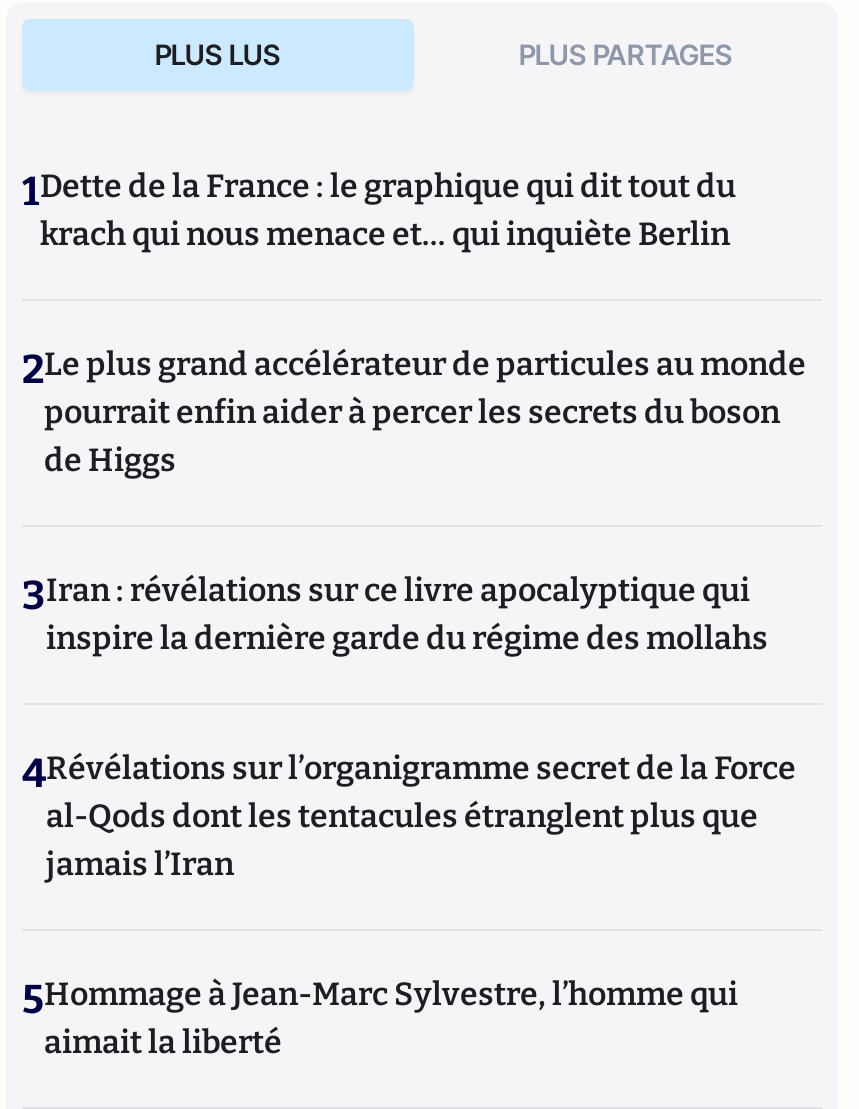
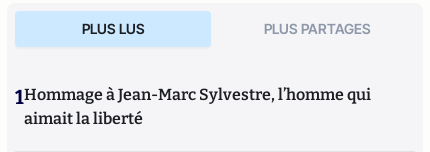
[22,167,806,1023] 1Dette de la France : le graphique qui dit tout du | krach qui nous menace et… qui inquiète Berlin | 2Le plus grand accélérateur de particules au monde | pourrait enfin aider à percer les secrets du boson | de Higgs | 3Iran : révélations sur ce livre apocalyptique qui | inspire la dernière garde du régime des mollahs | 4Révélations sur l’organigramme secret de la Force | al-Qods dont les tentacules étranglent plus que | jamais l’Iran | 5Hommage à Jean-Marc Sylvestre, l’homme qui -> [15,85,371,109] 1Hommage à Jean-Marc Sylvestre, l’homme qui

